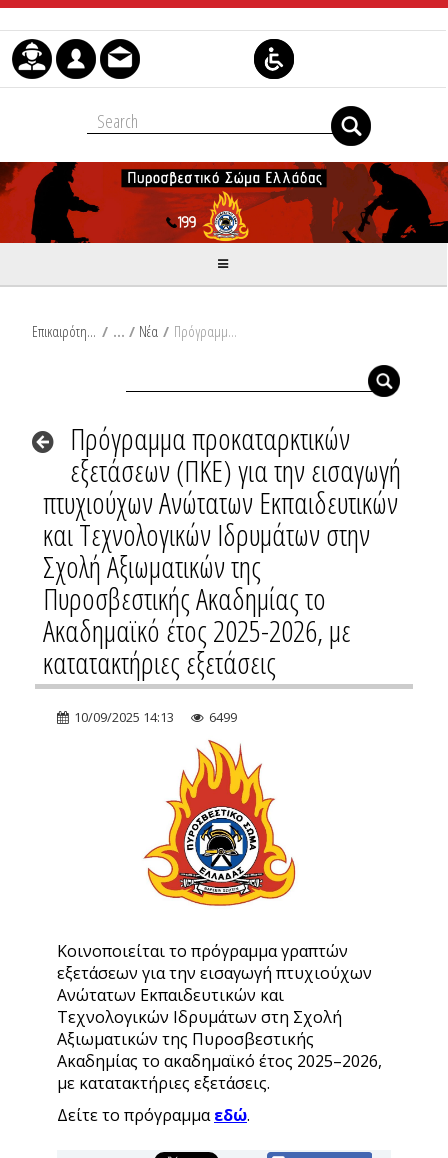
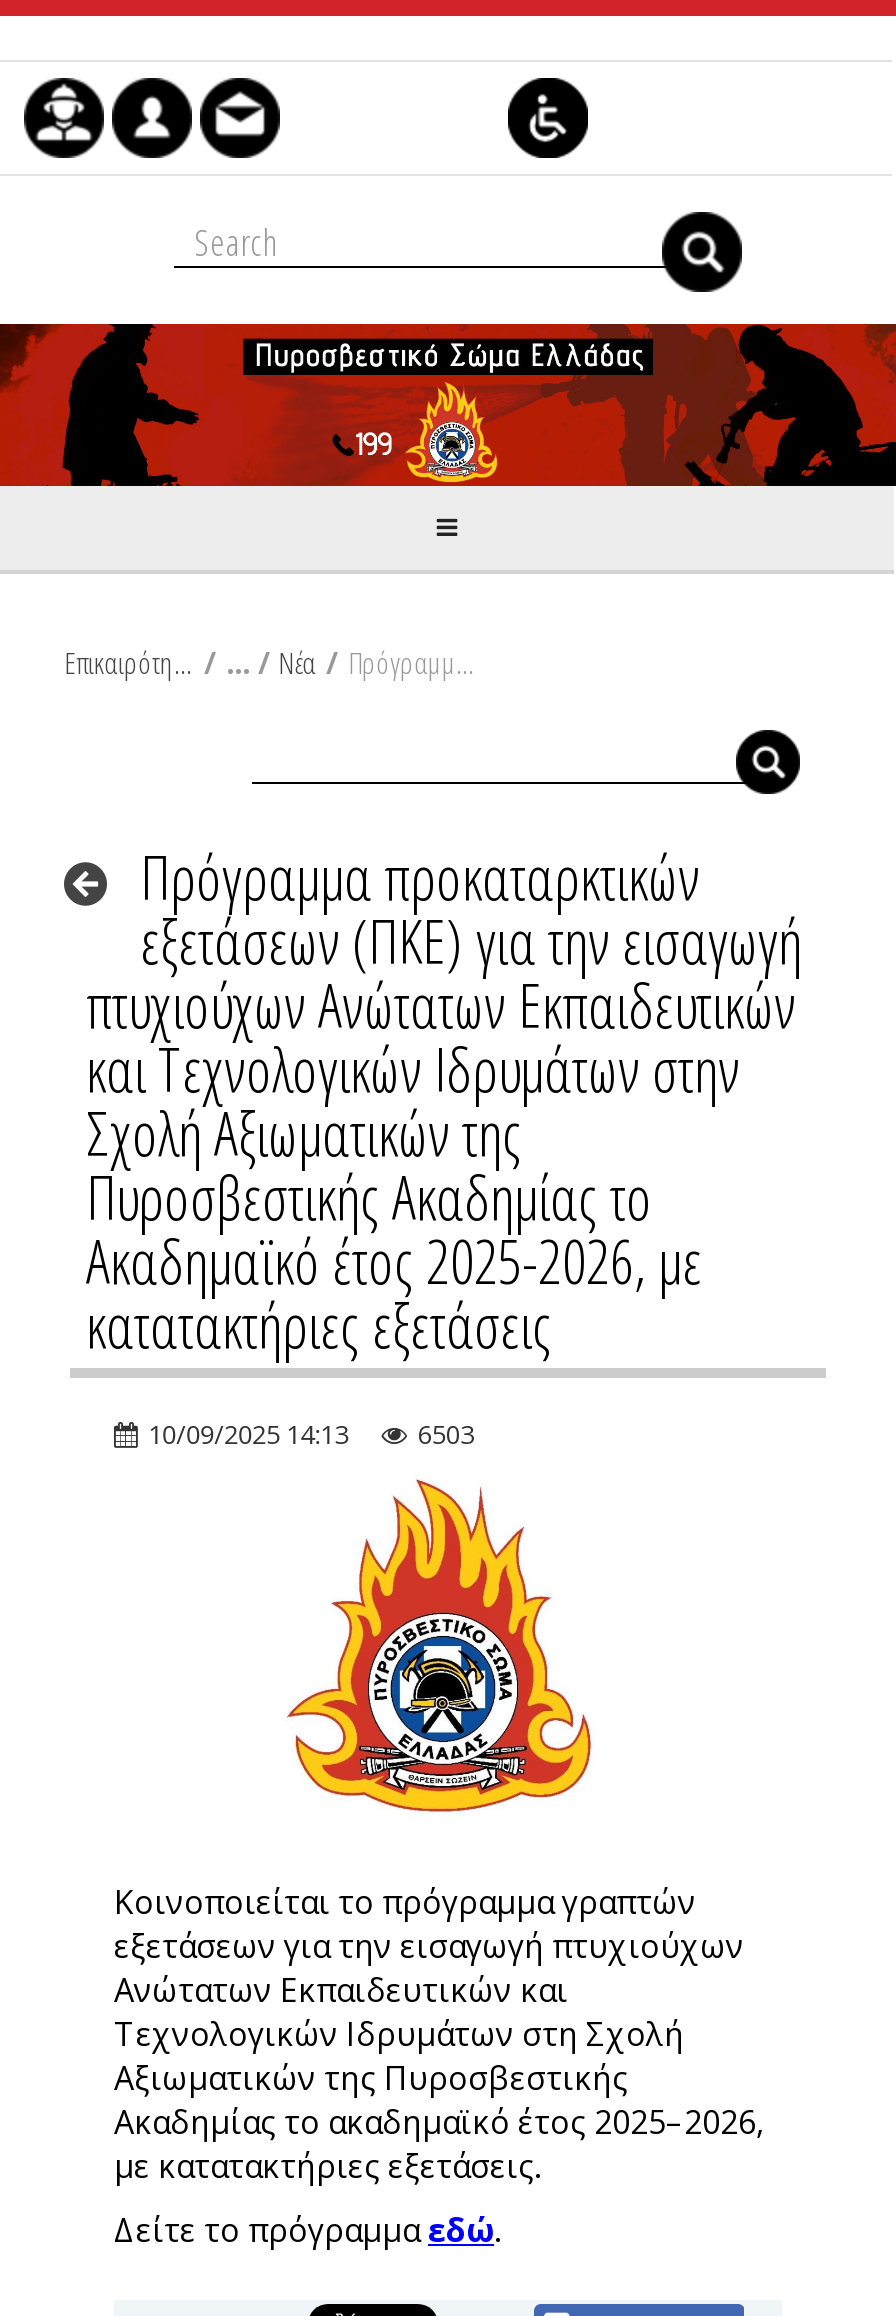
[74,708,237,726] 10/09/2025 14:13 6499 -> [148,1416,474,1452] 10/09/2025 14:13 6503

